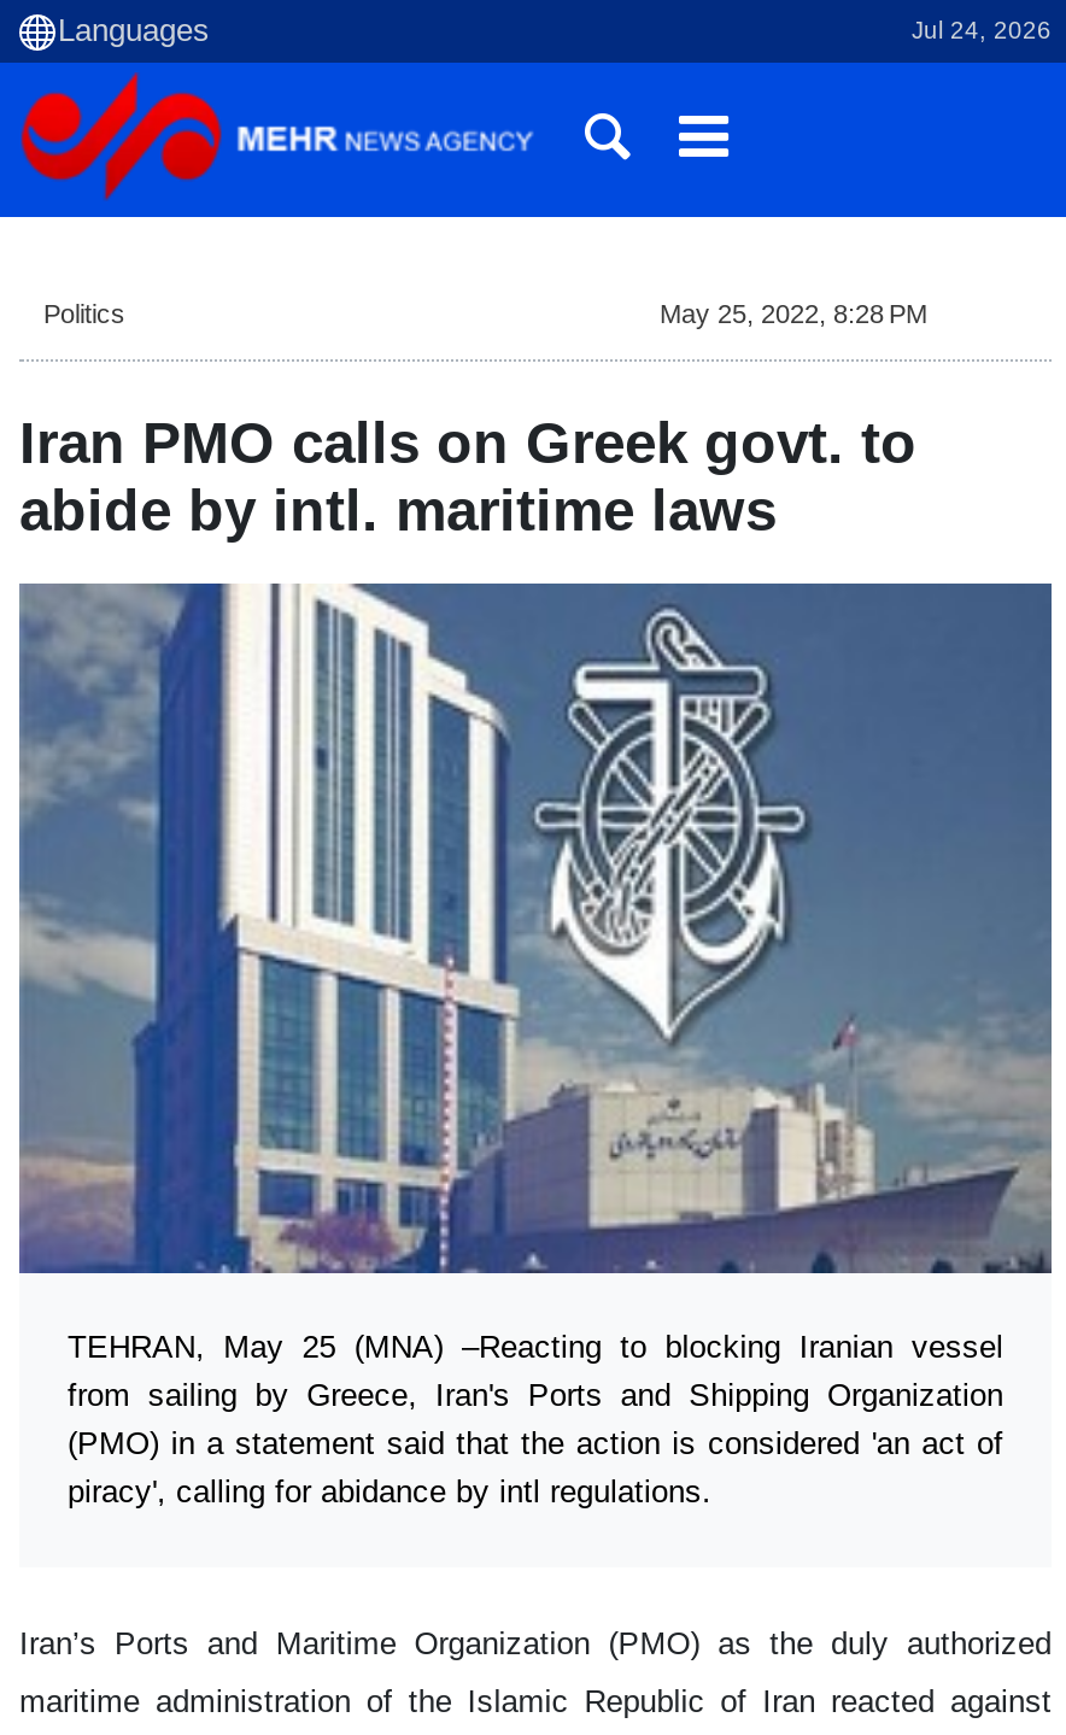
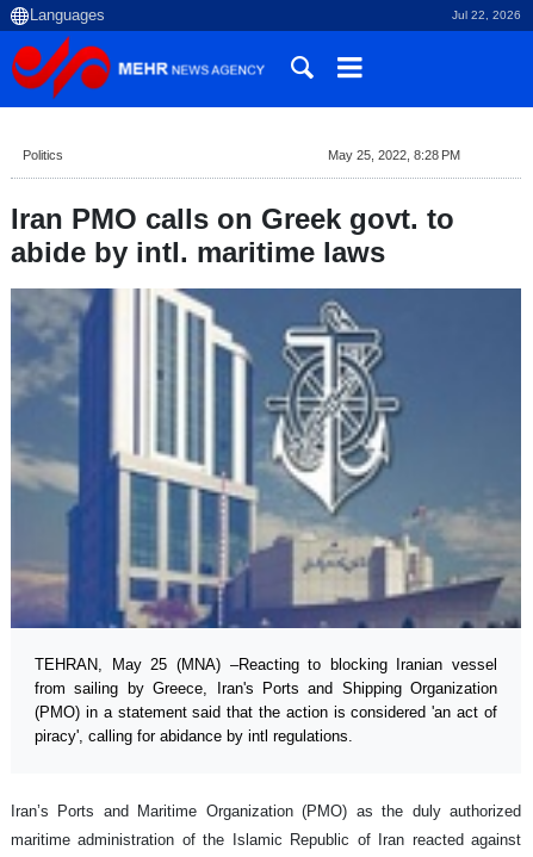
[912,17,1052,43] Jul 24, 2026 -> [452,8,521,21] Jul 22, 2026

